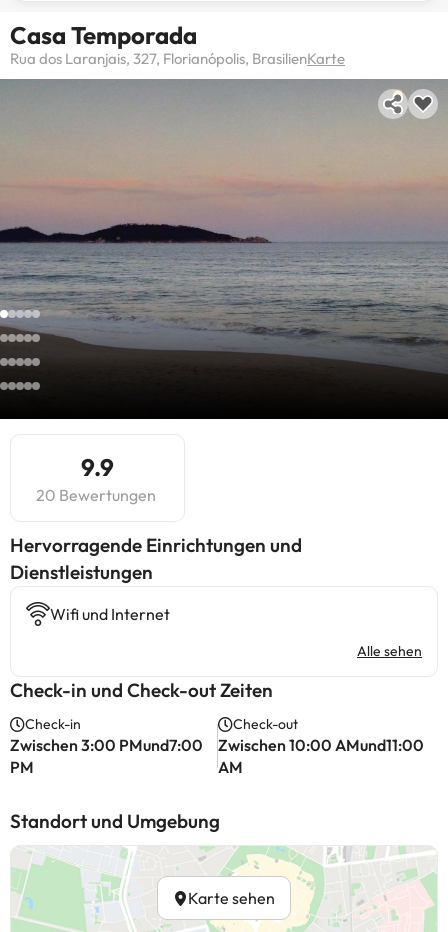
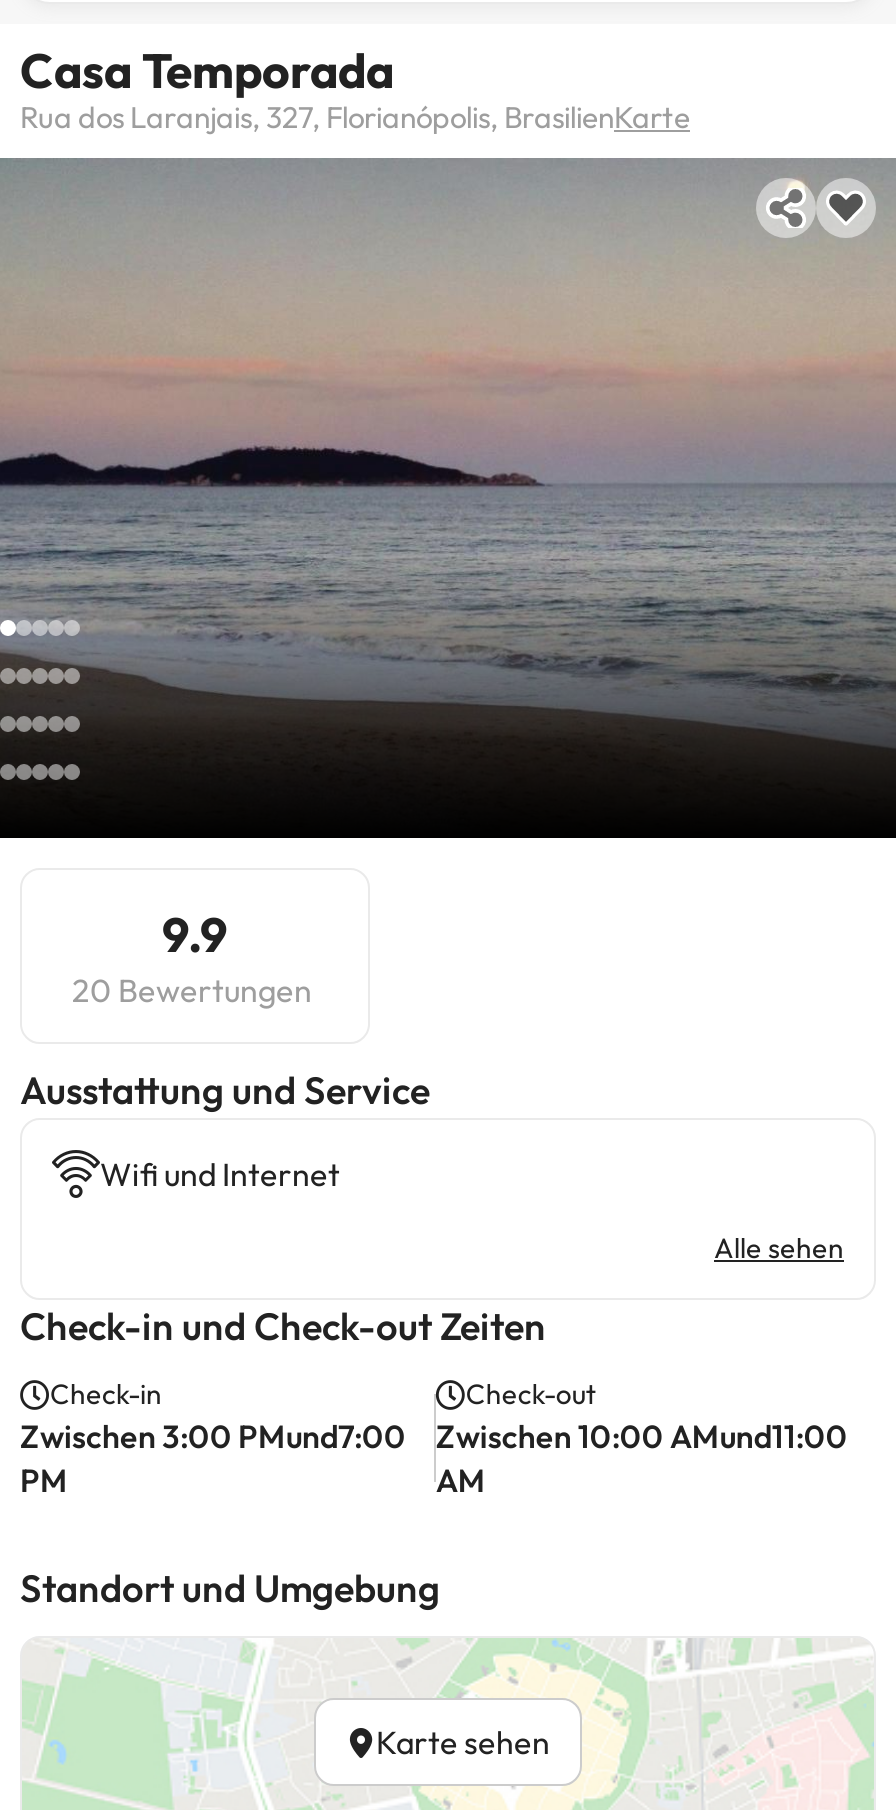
[10,533,302,584] Hervorragende Einrichtungen und | Dienstleistungen -> [20,1066,430,1114] Ausstattung und Service

